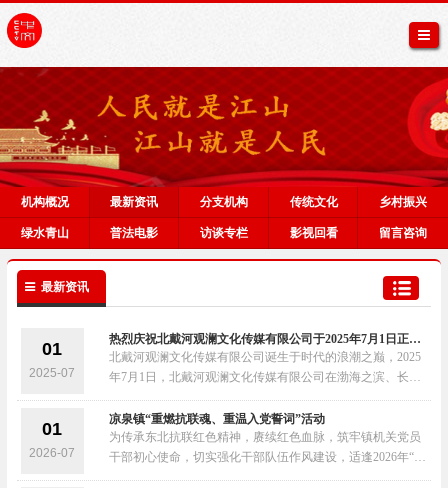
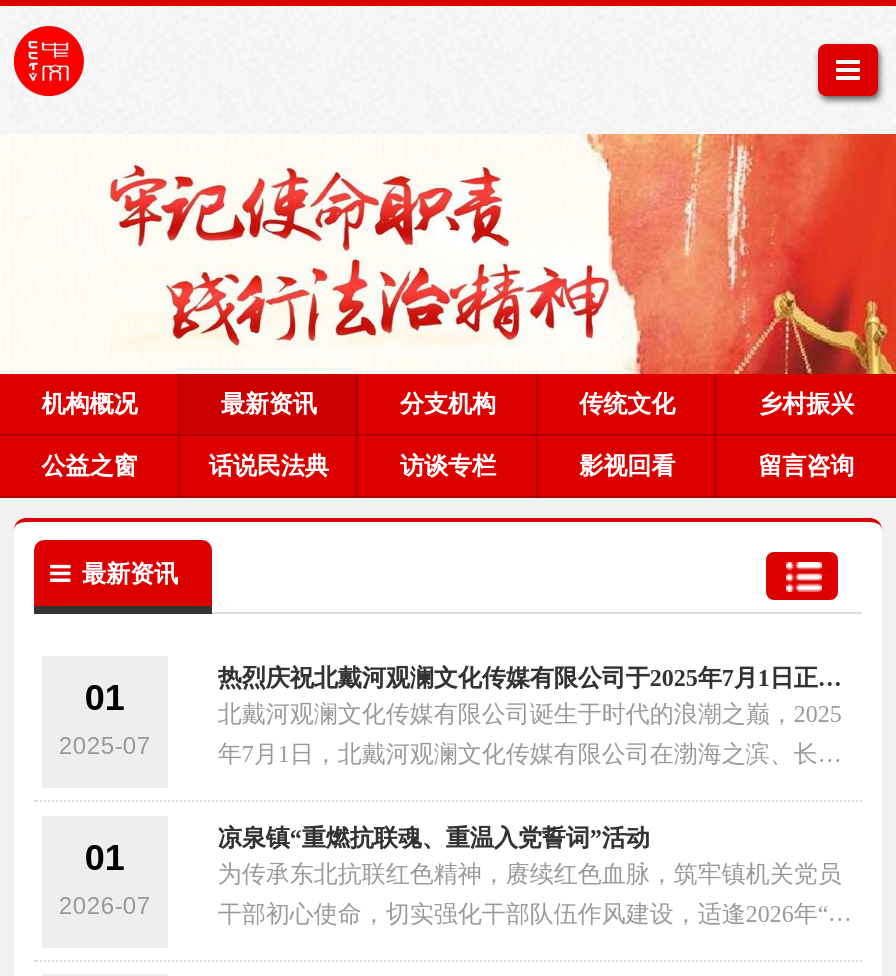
[3,66,445,240] [image] | 绿水青山 | 普法电影 -> [6,132,890,480] [image] | 公益之窗 | 话说民法典

